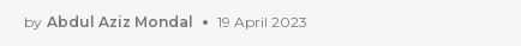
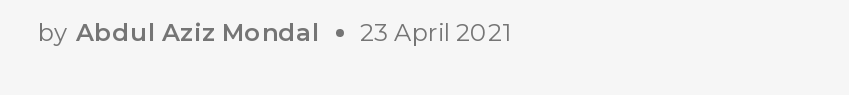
[24,13,307,31] by Abdul Aziz Mondal 19 April 2023 -> [38,17,510,47] by Abdul Aziz Mondal 23 April 2021

